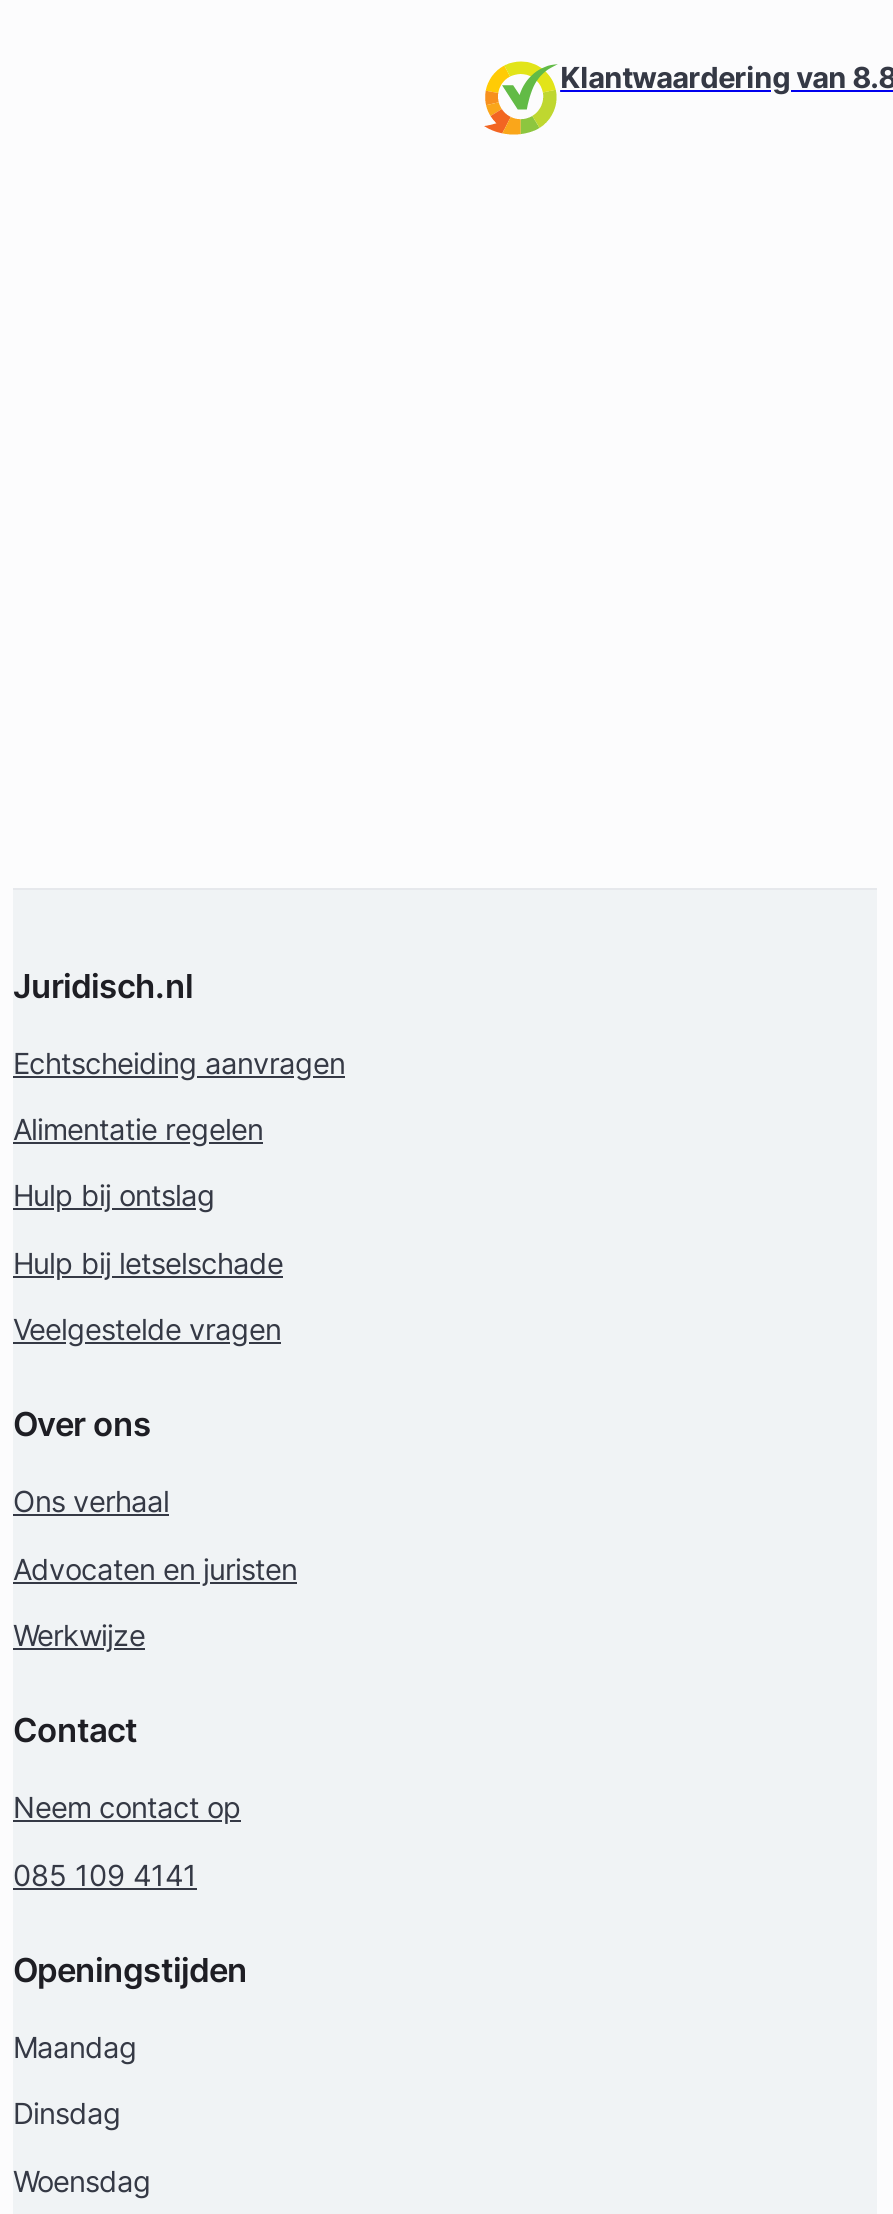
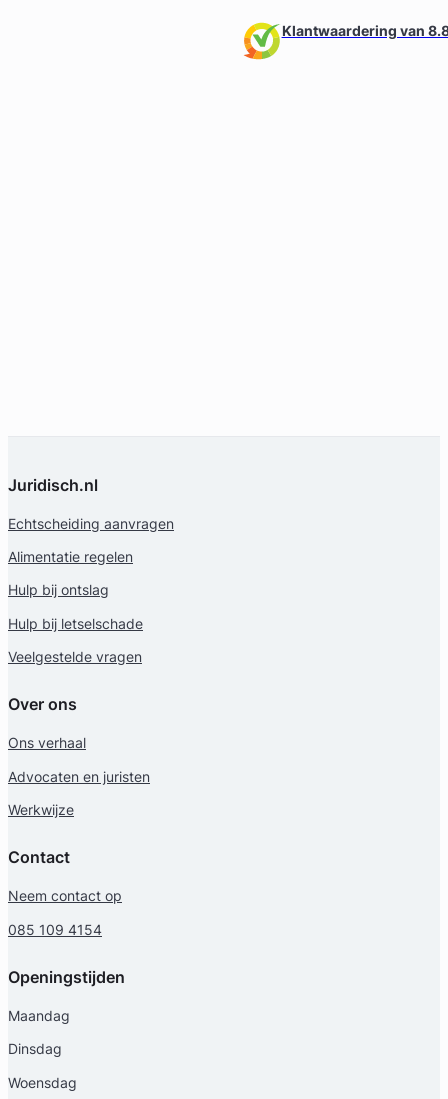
[13,1857,197,1891] 085 109 4141 -> [8,921,102,938] 085 109 4154

